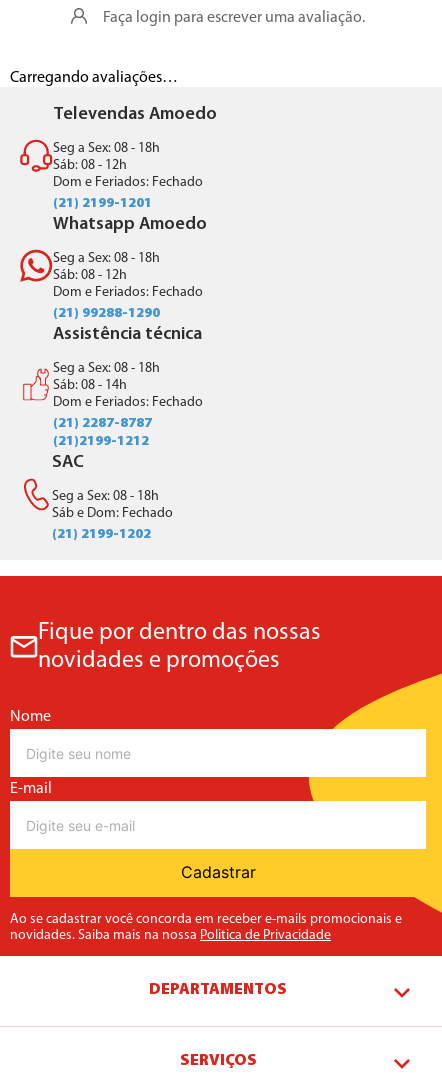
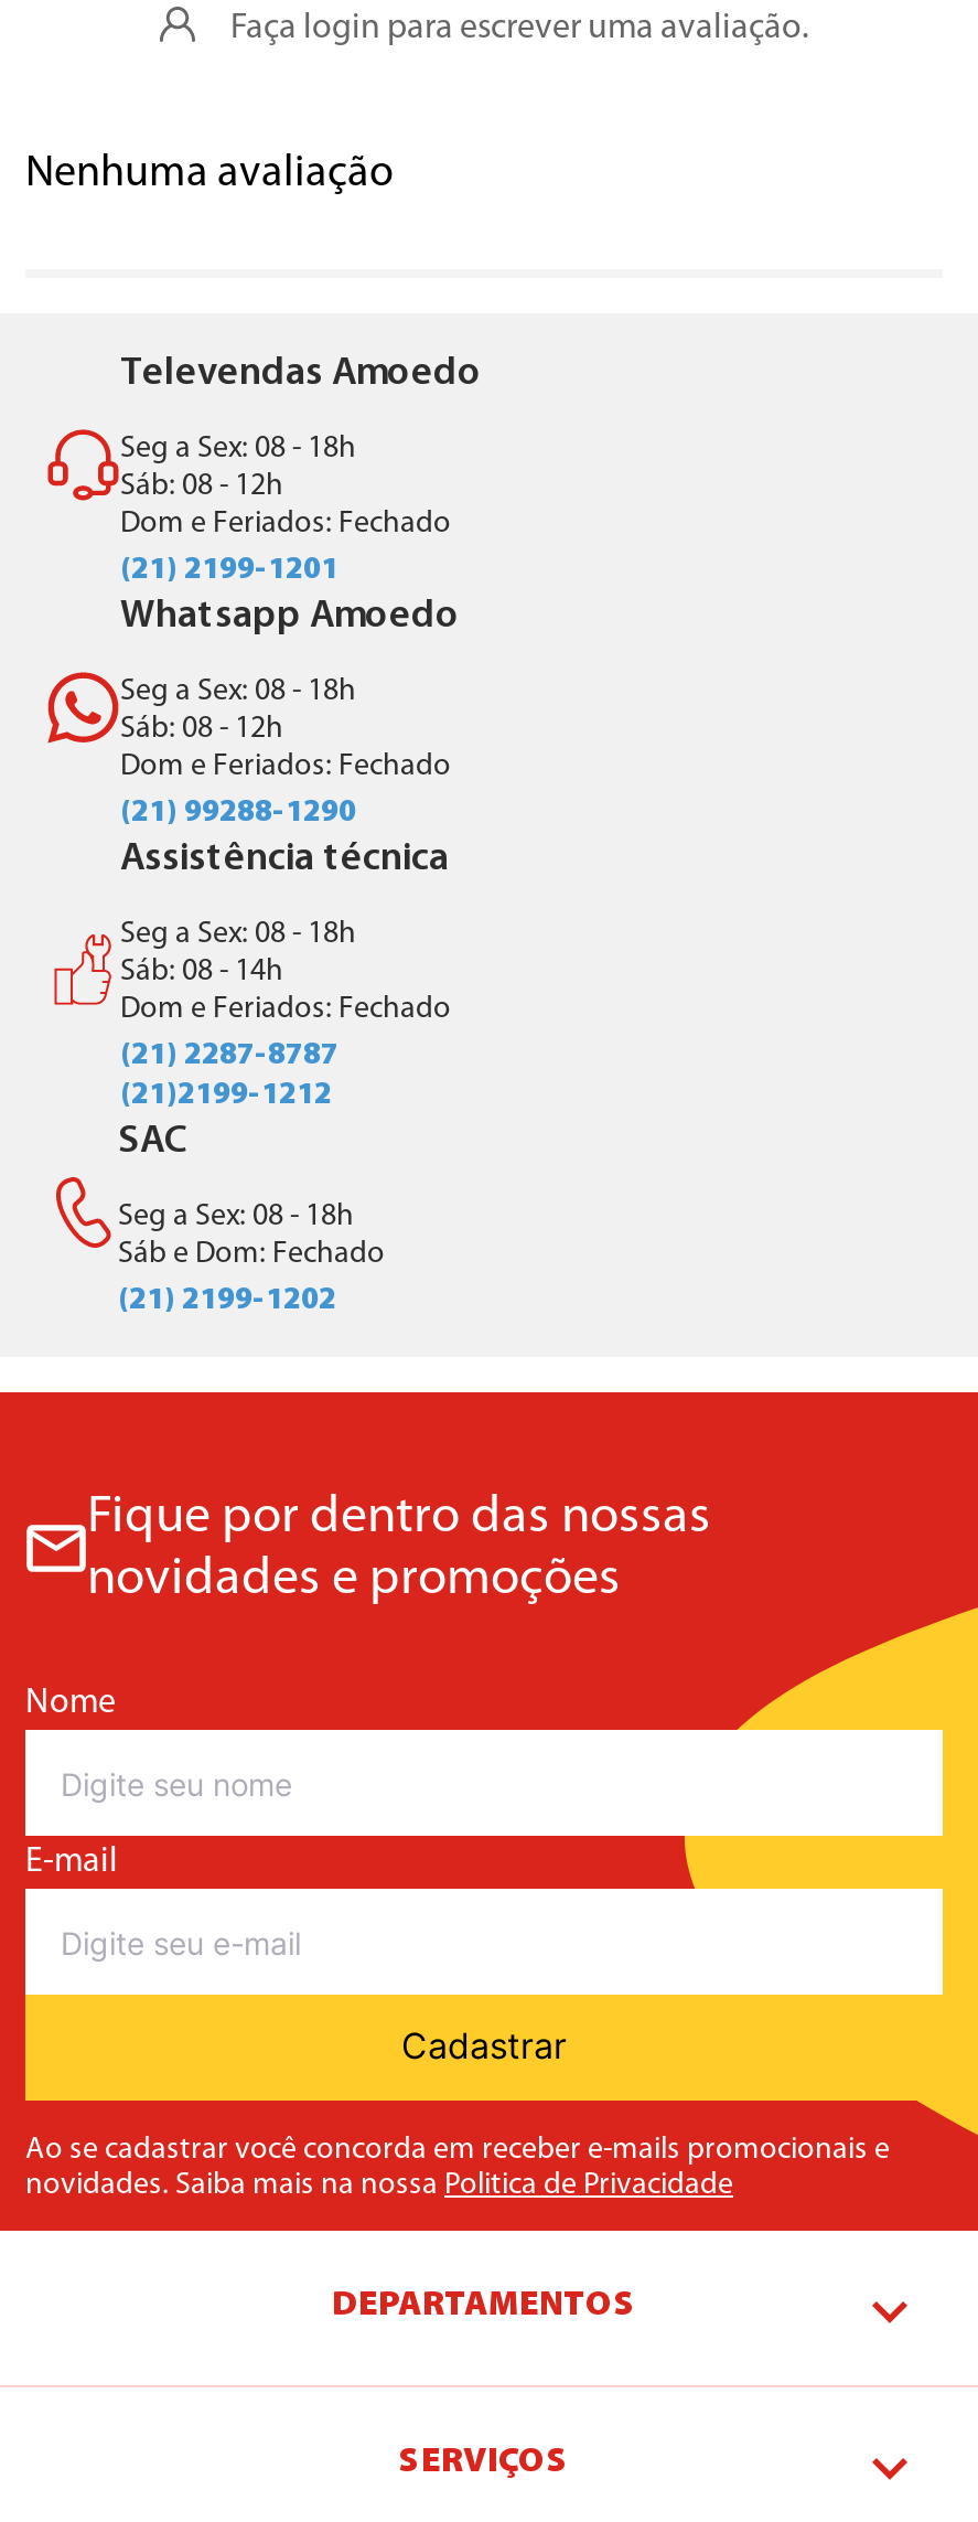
[10,69,178,85] Carregando avaliações… -> [25,151,394,195] Nenhuma avaliação

